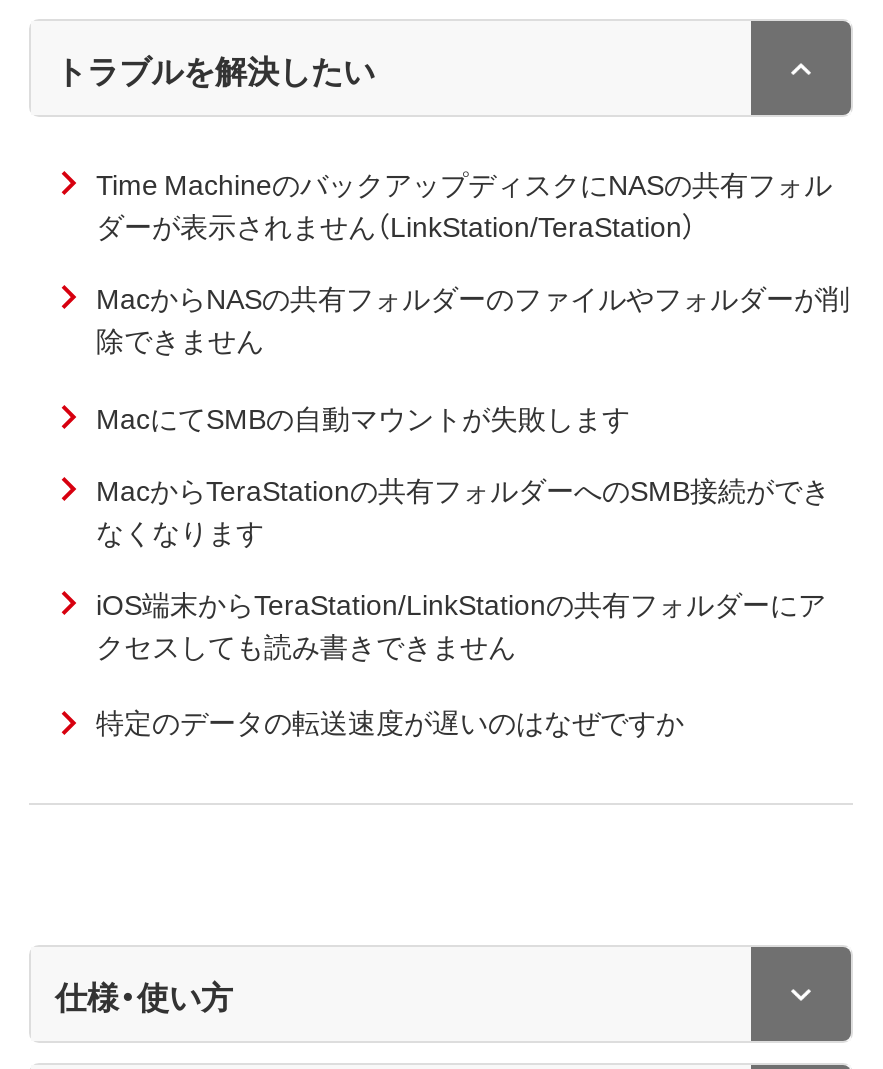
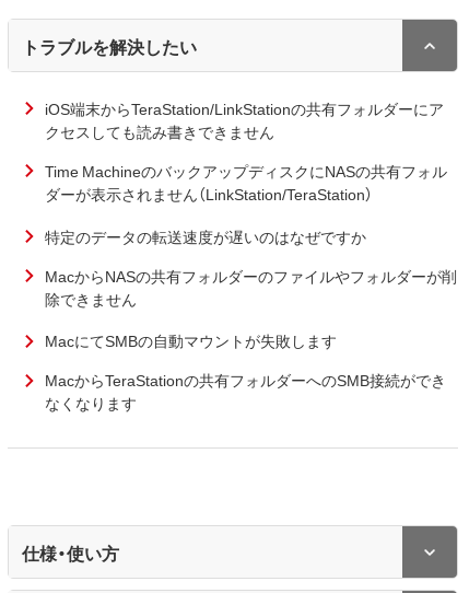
moved [96,163,832,245] -> [44,160,447,205]: Time MachineのバックアップディスクにNASの共有フォル | ダーが表示されません（LinkStation/TeraStation）
moved [96,277,850,551] -> [44,265,456,414]: MacからNASの共有フォルダーのファイルやフォルダーが削 | 除できません | MacにてSMBの自動マウントが失敗します | MacからTeraStationの共有フォルダーへのSMB接続ができ | なくなります
moved [96,583,826,665] -> [44,98,443,142]: iOS端末からTeraStation/LinkStationの共有フォルダーにア | クセスしても読み書きできません
moved [96,702,684,742] -> [44,225,366,247]: 特定のデータの転送速度が遅いのはなぜですか

